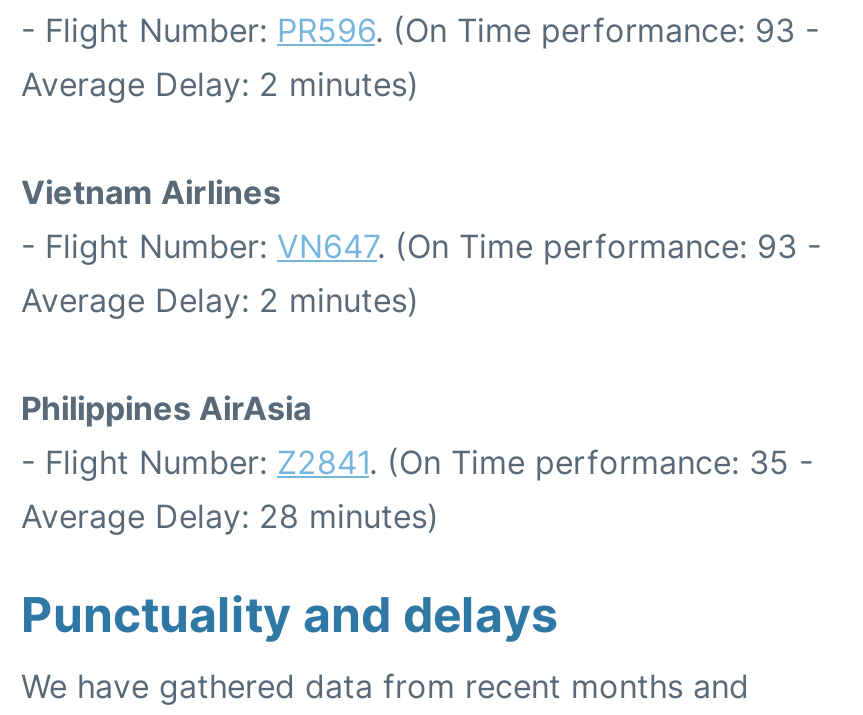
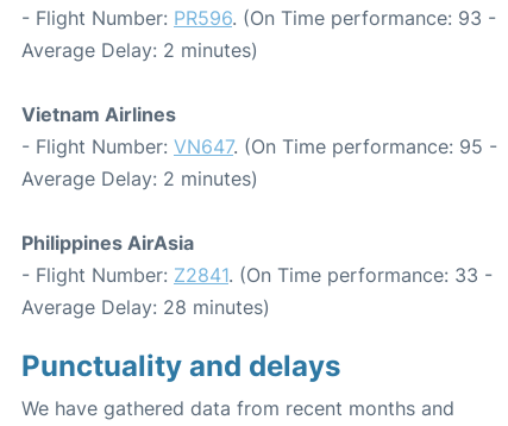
[21,225,821,265] - Flight Number: VN647. (On Time performance: 93 - -> [21,134,497,158] - Flight Number: VN647. (On Time performance: 95 -
[21,441,813,481] - Flight Number: Z2841. (On Time performance: 35 - -> [21,263,493,286] - Flight Number: Z2841. (On Time performance: 33 -

